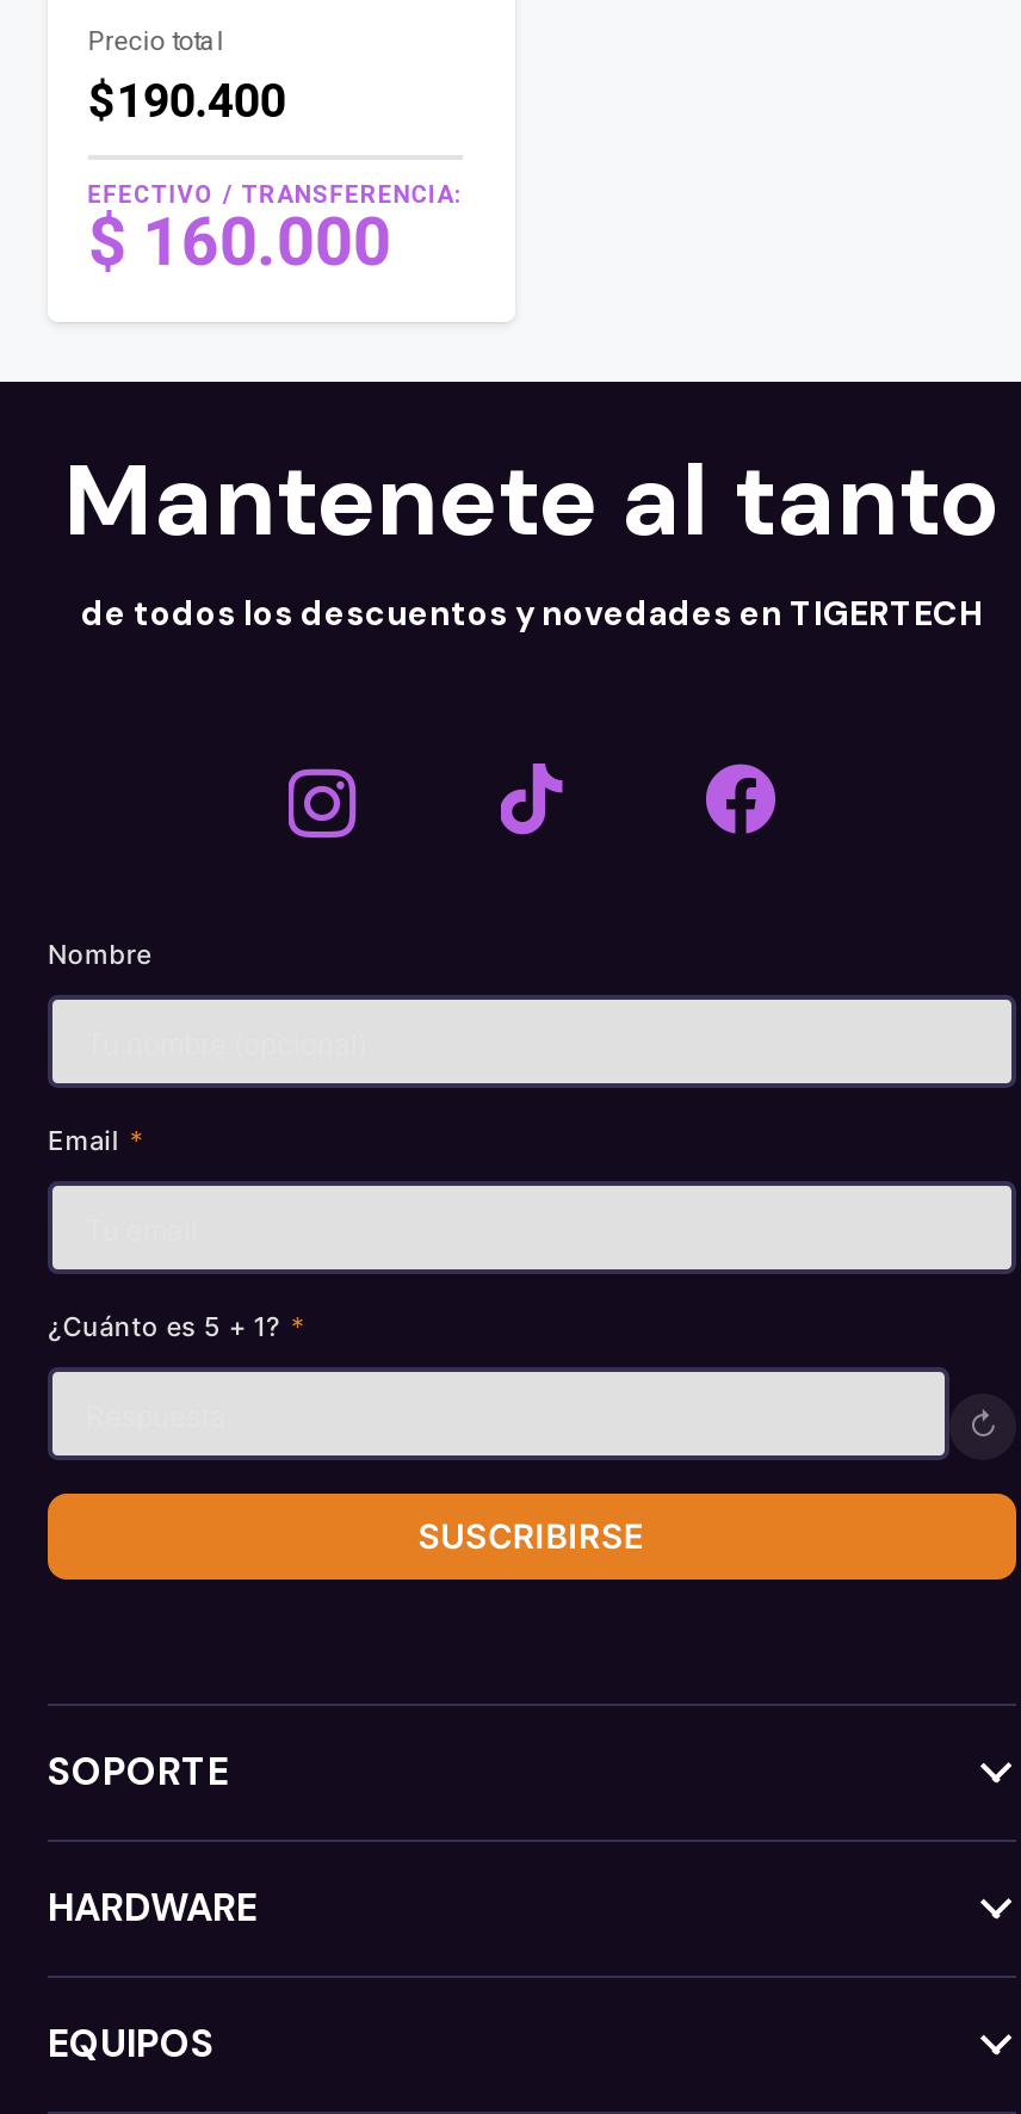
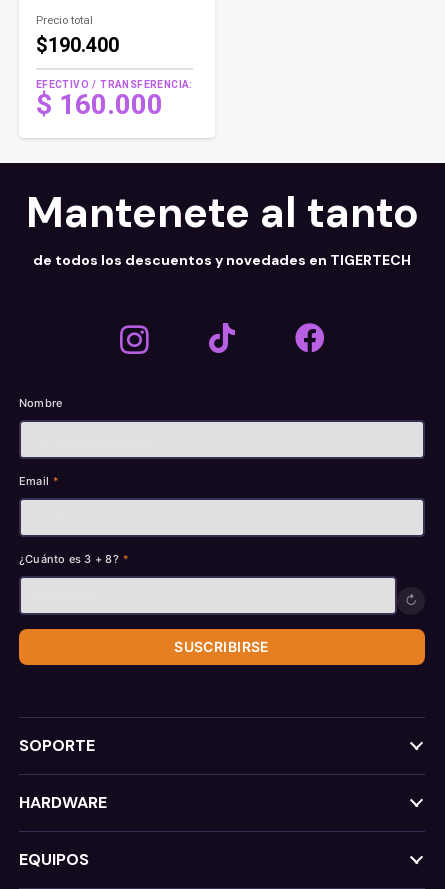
[48,1310,306,1343] ¿Cuánto es 5 + 1? * -> [19,552,129,566] ¿Cuánto es 3 + 8? *

